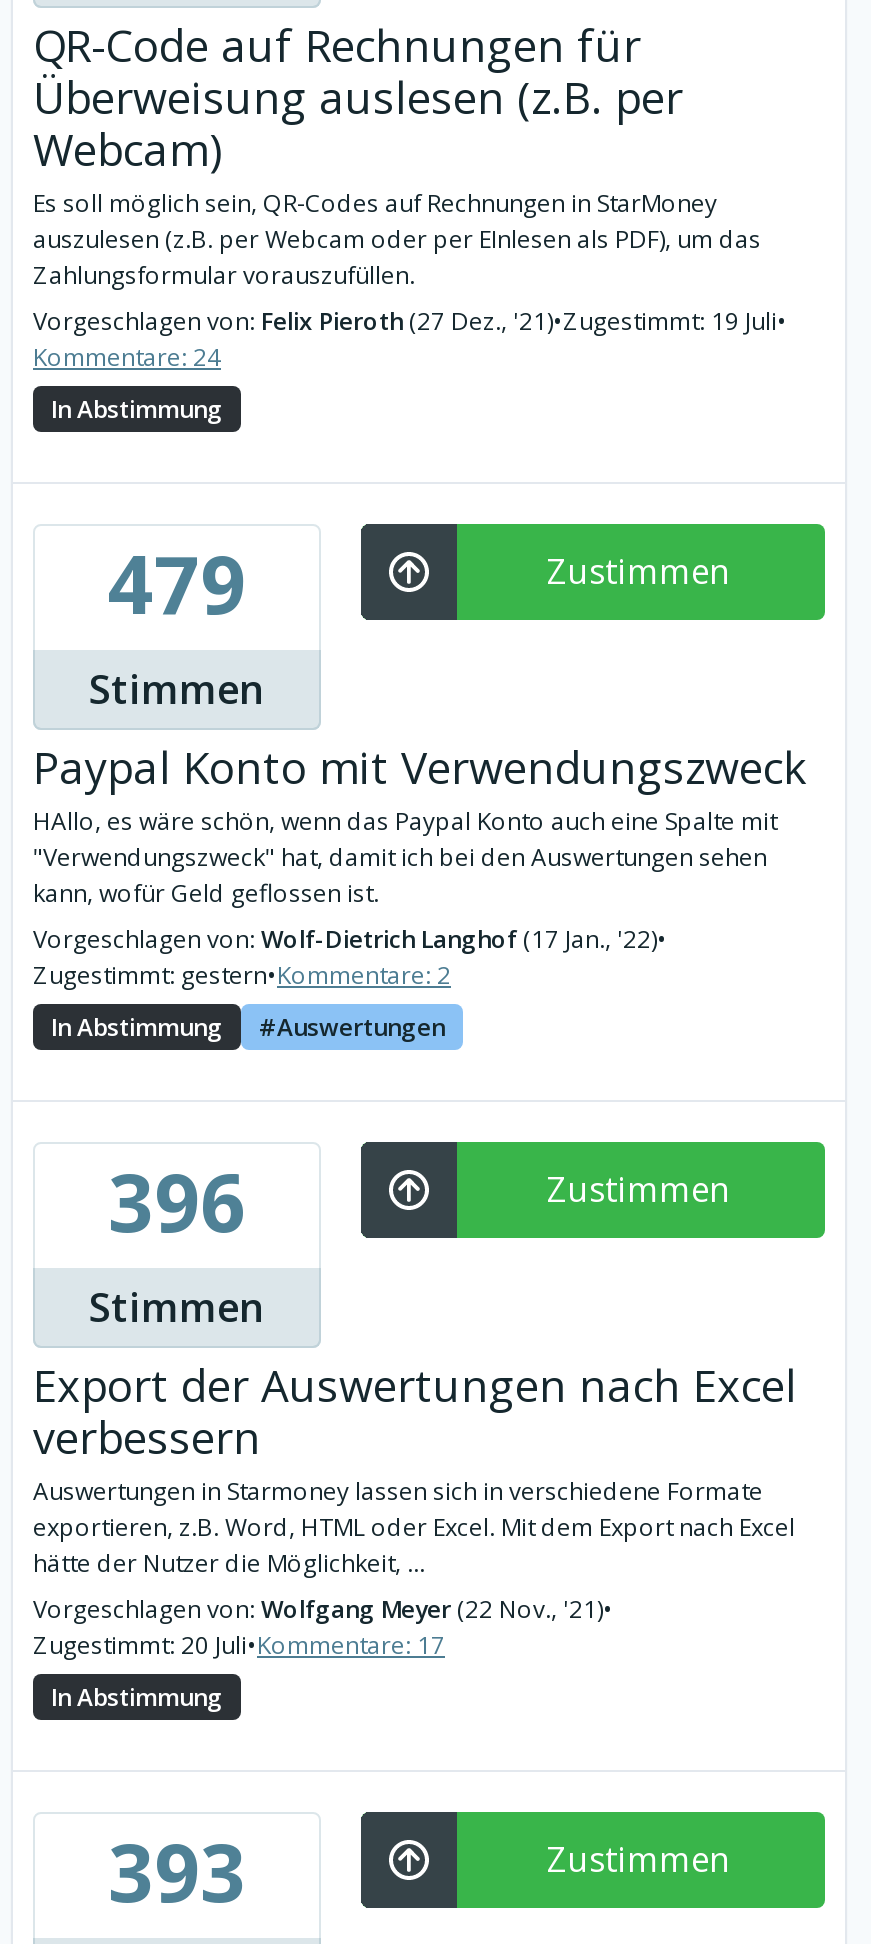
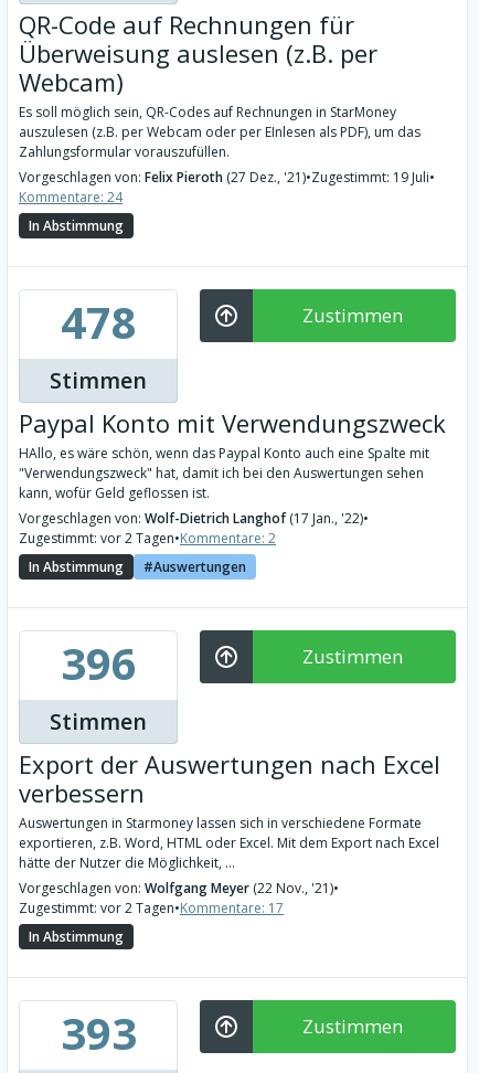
[108,528,246,638] 479 -> [60,291,136,352] 478
[33,958,451,992] Zugestimmt: gestern•Kommentare: 2 -> [19,529,276,548] Zugestimmt: vor 2 Tagen•Kommentare: 2
[33,1628,445,1662] Zugestimmt: 20 Juli•Kommentare: 17 -> [19,899,284,917] Zugestimmt: vor 2 Tagen•Kommentare: 17

